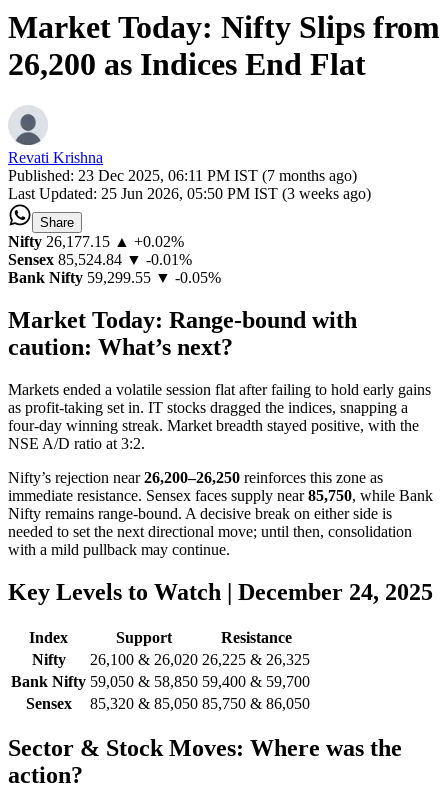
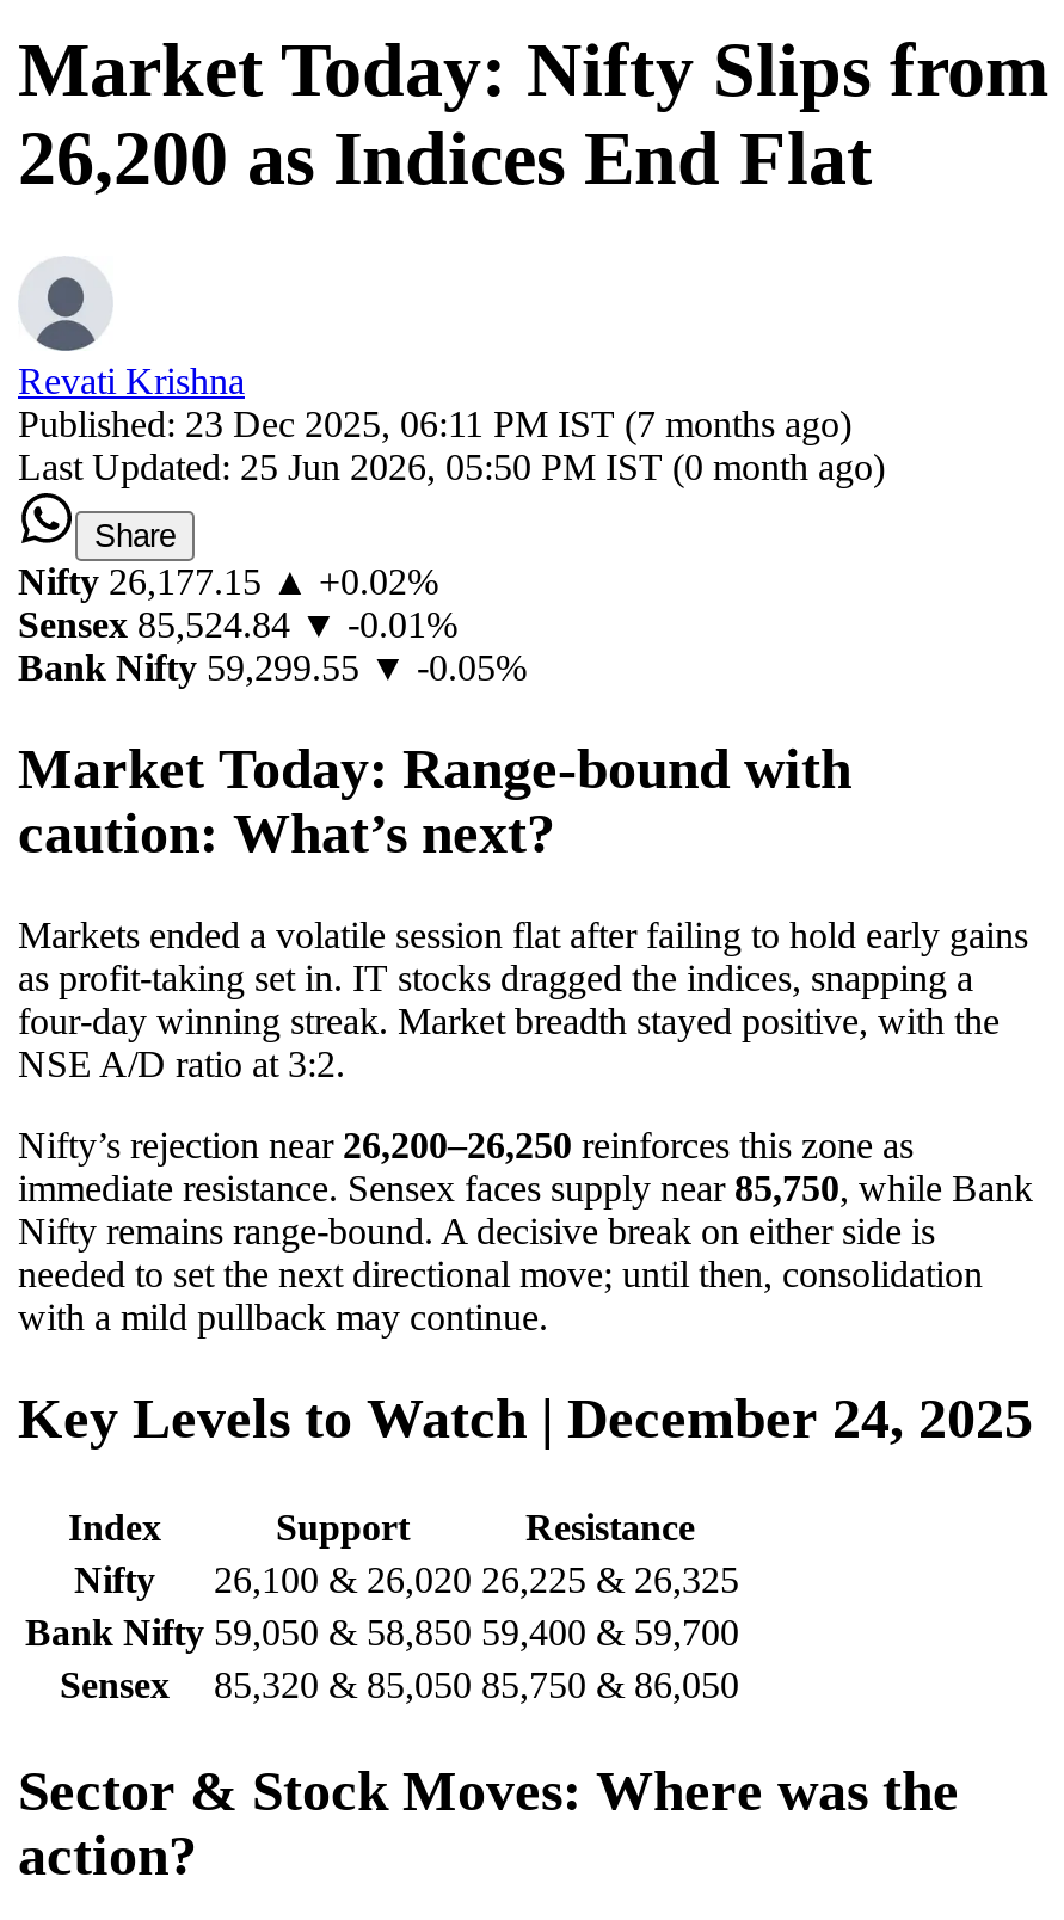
[8,185,371,202] Last Updated: 25 Jun 2026, 05:50 PM IST (3 weeks ago) -> [18,446,885,487] Last Updated: 25 Jun 2026, 05:50 PM IST (0 month ago)

